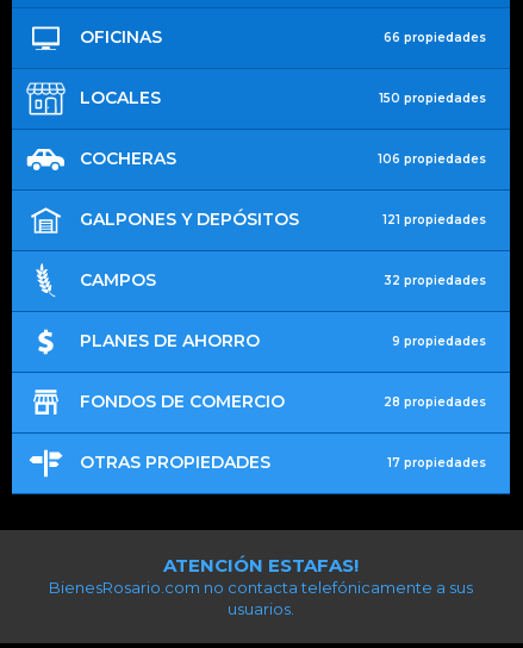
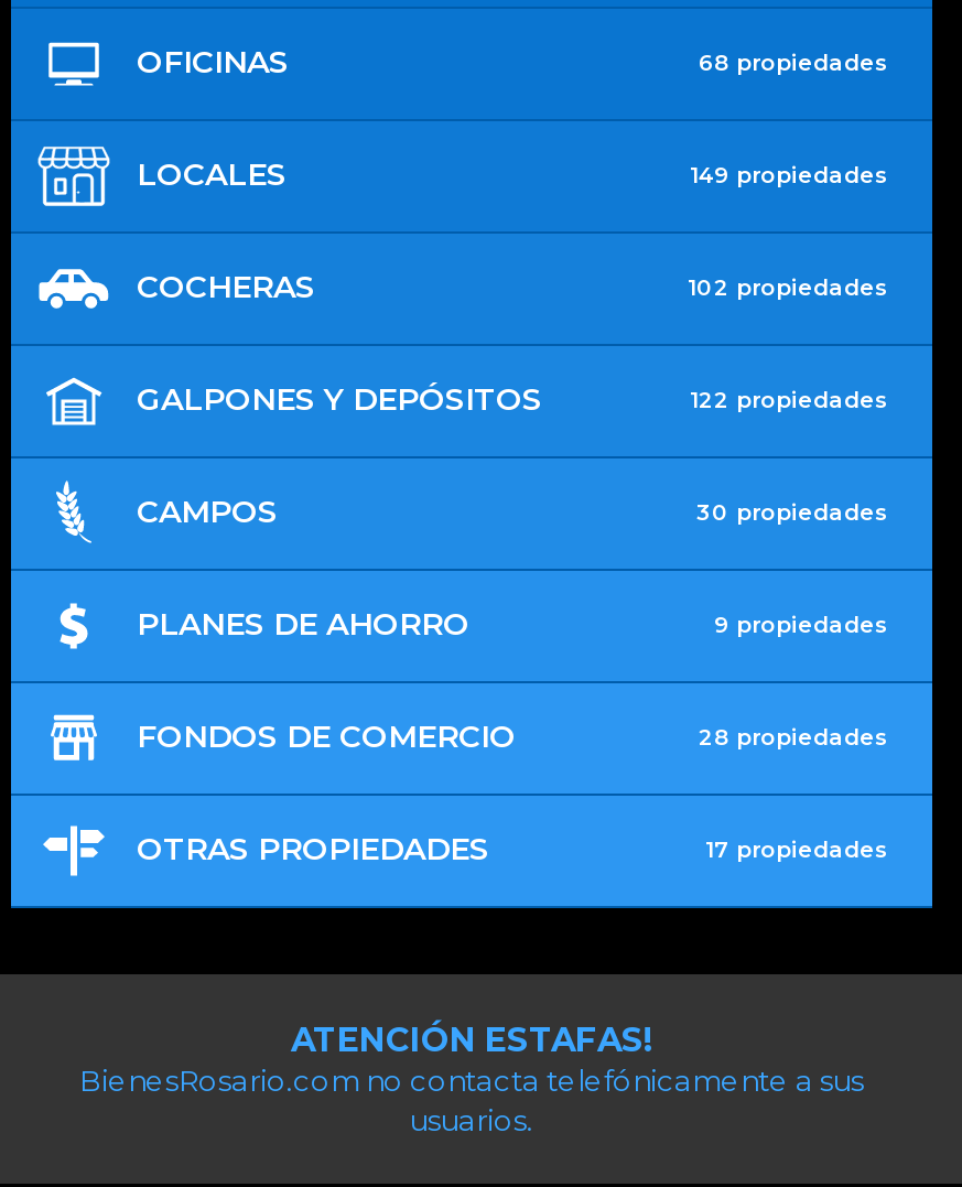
[384,30,486,45] 66 propiedades -> [699,48,888,77] 68 propiedades
[379,91,486,106] 150 propiedades -> [690,161,888,190] 149 propiedades
[378,151,486,167] 106 propiedades -> [688,273,888,302] 102 propiedades
[382,212,486,228] 121 propiedades -> [690,386,888,414] 122 propiedades
[384,273,486,288] 32 propiedades -> [696,498,888,527] 30 propiedades

